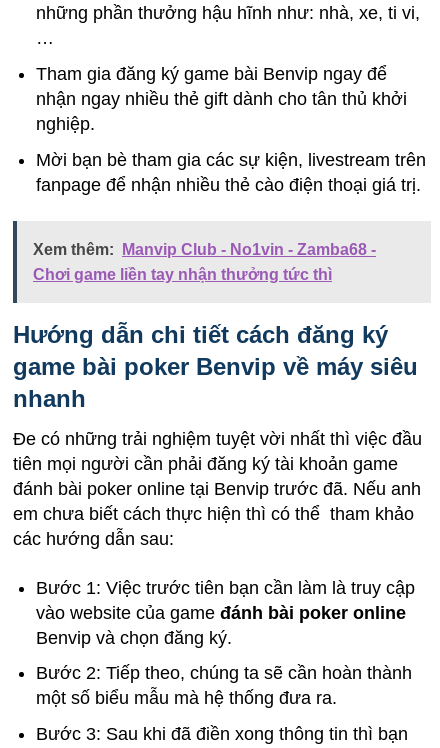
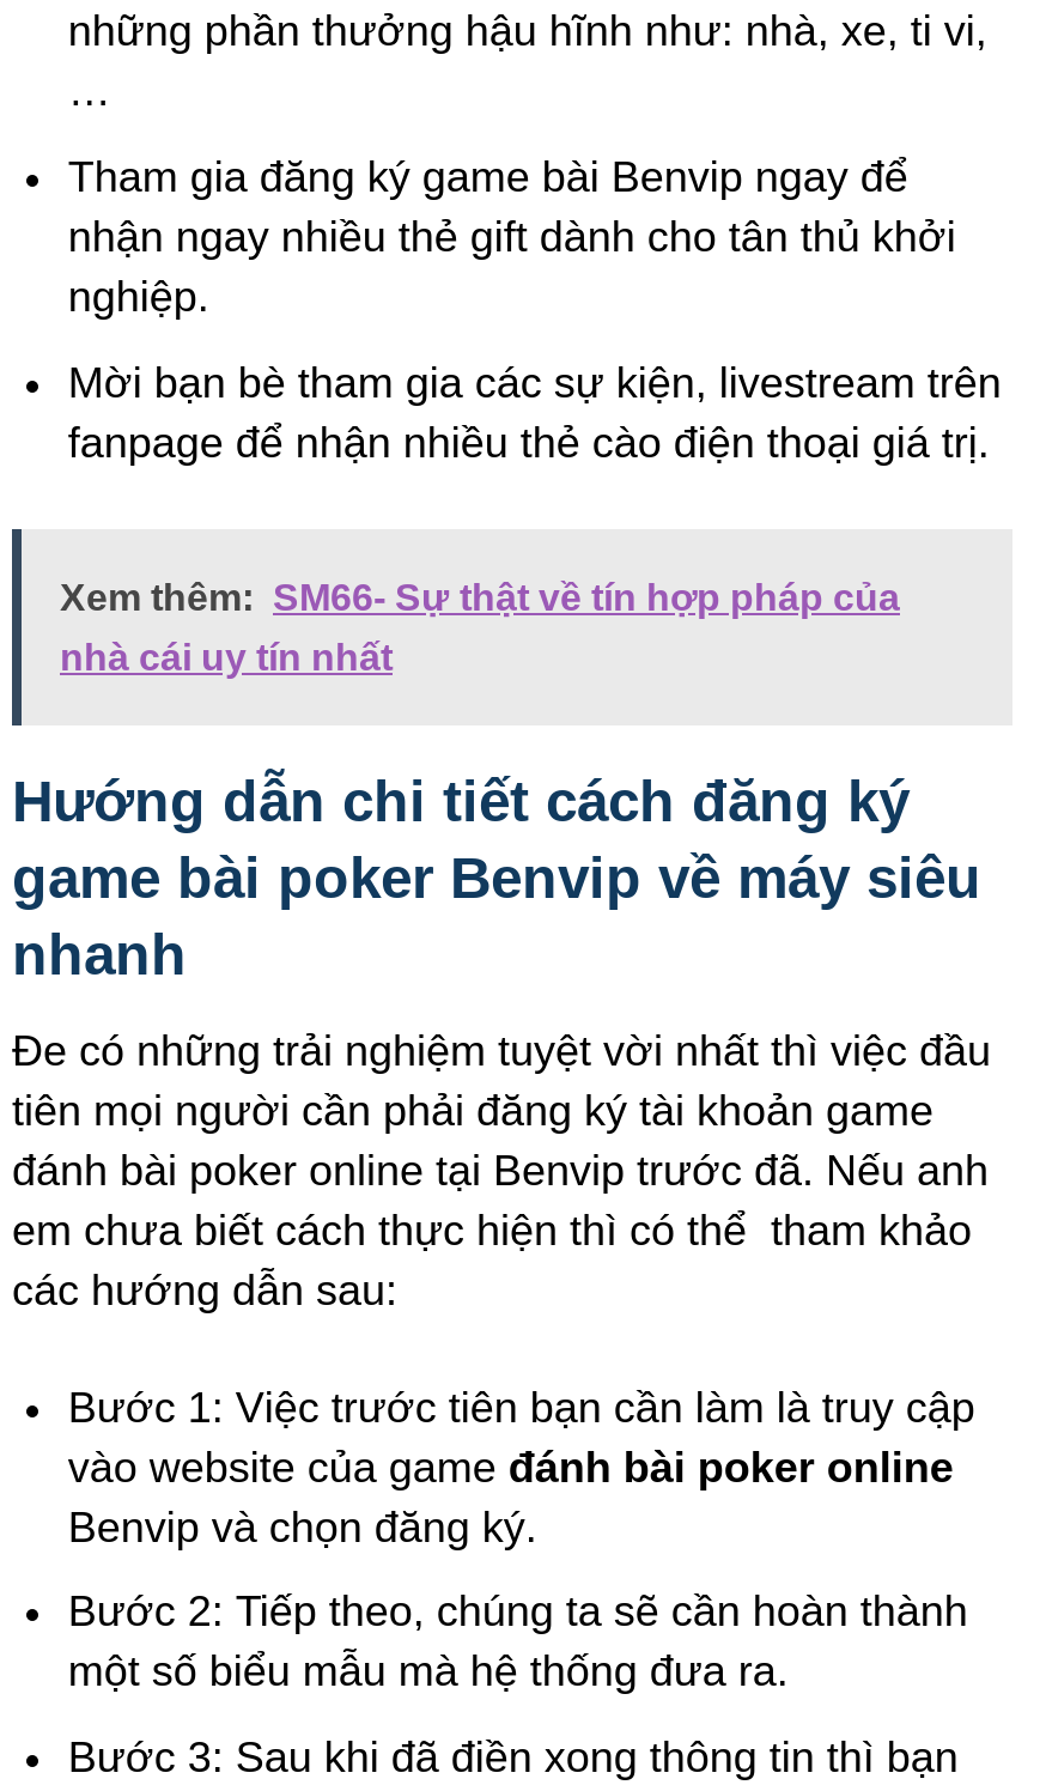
[33,241,376,258] Xem thêm: Manvip Club - No1vin - Zamba68 - -> [60,578,900,618] Xem thêm: SM66- Sự thật về tín hợp pháp của
[33,266,332,283] Chơi game liền tay nhận thưởng tức thì -> [60,638,393,678] nhà cái uy tín nhất

